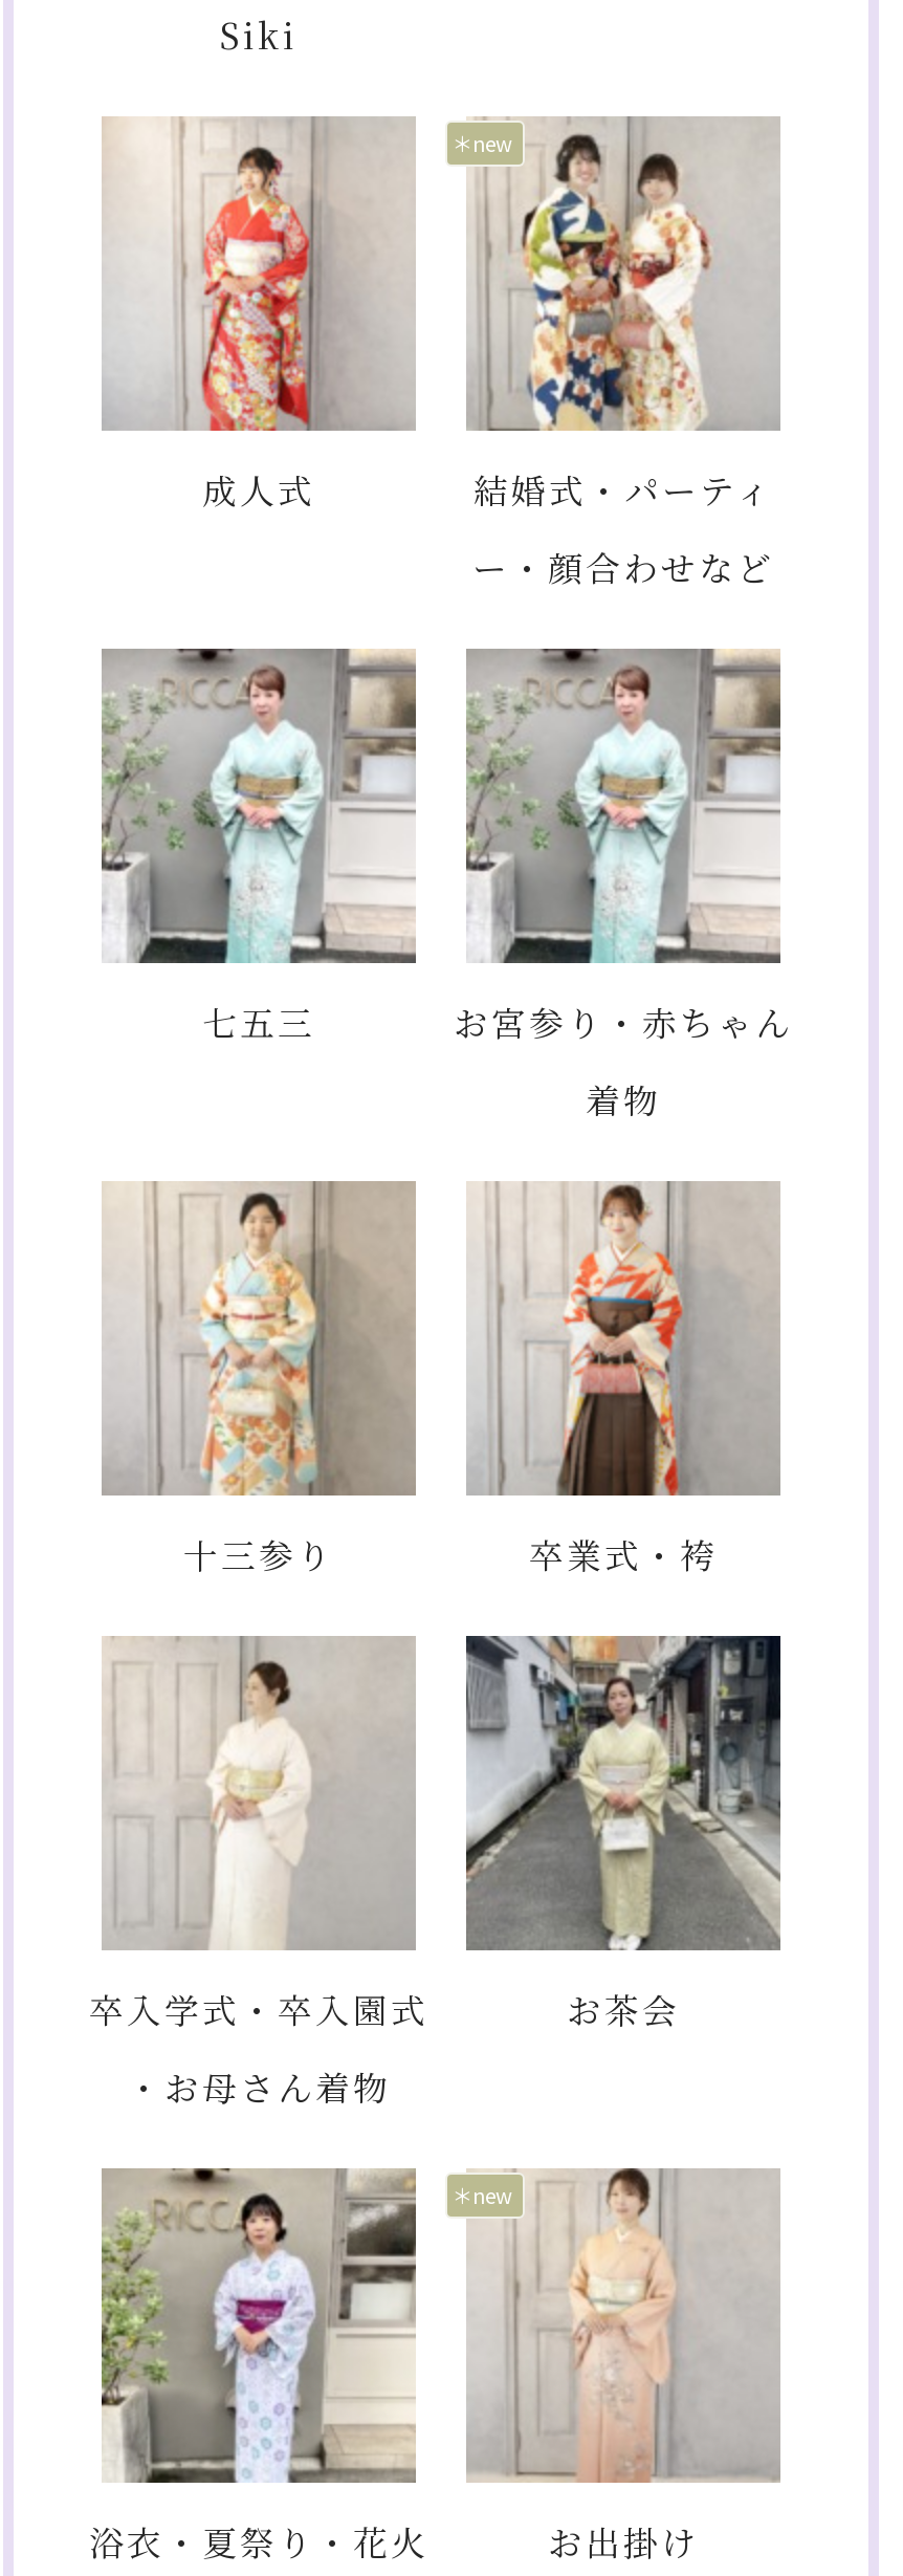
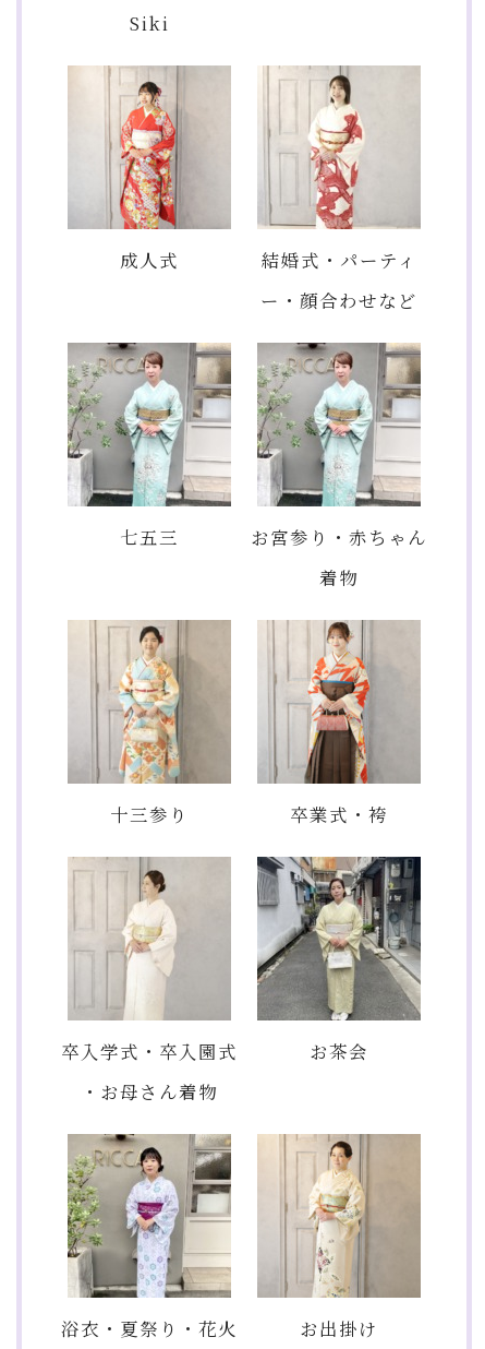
[451,127,512,158] ＊new -> none
[468,131,726,433] [image] -> [259,74,392,230] [image]
[451,2179,512,2210] ＊new -> none
[470,2168,780,2483] [image] -> [282,1135,420,1298] [image]

